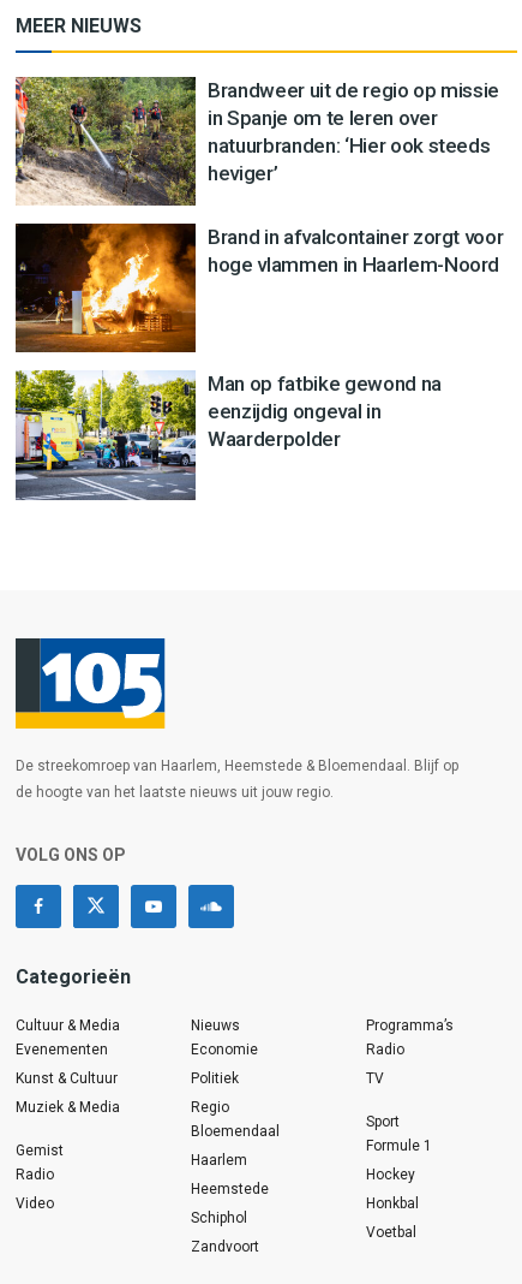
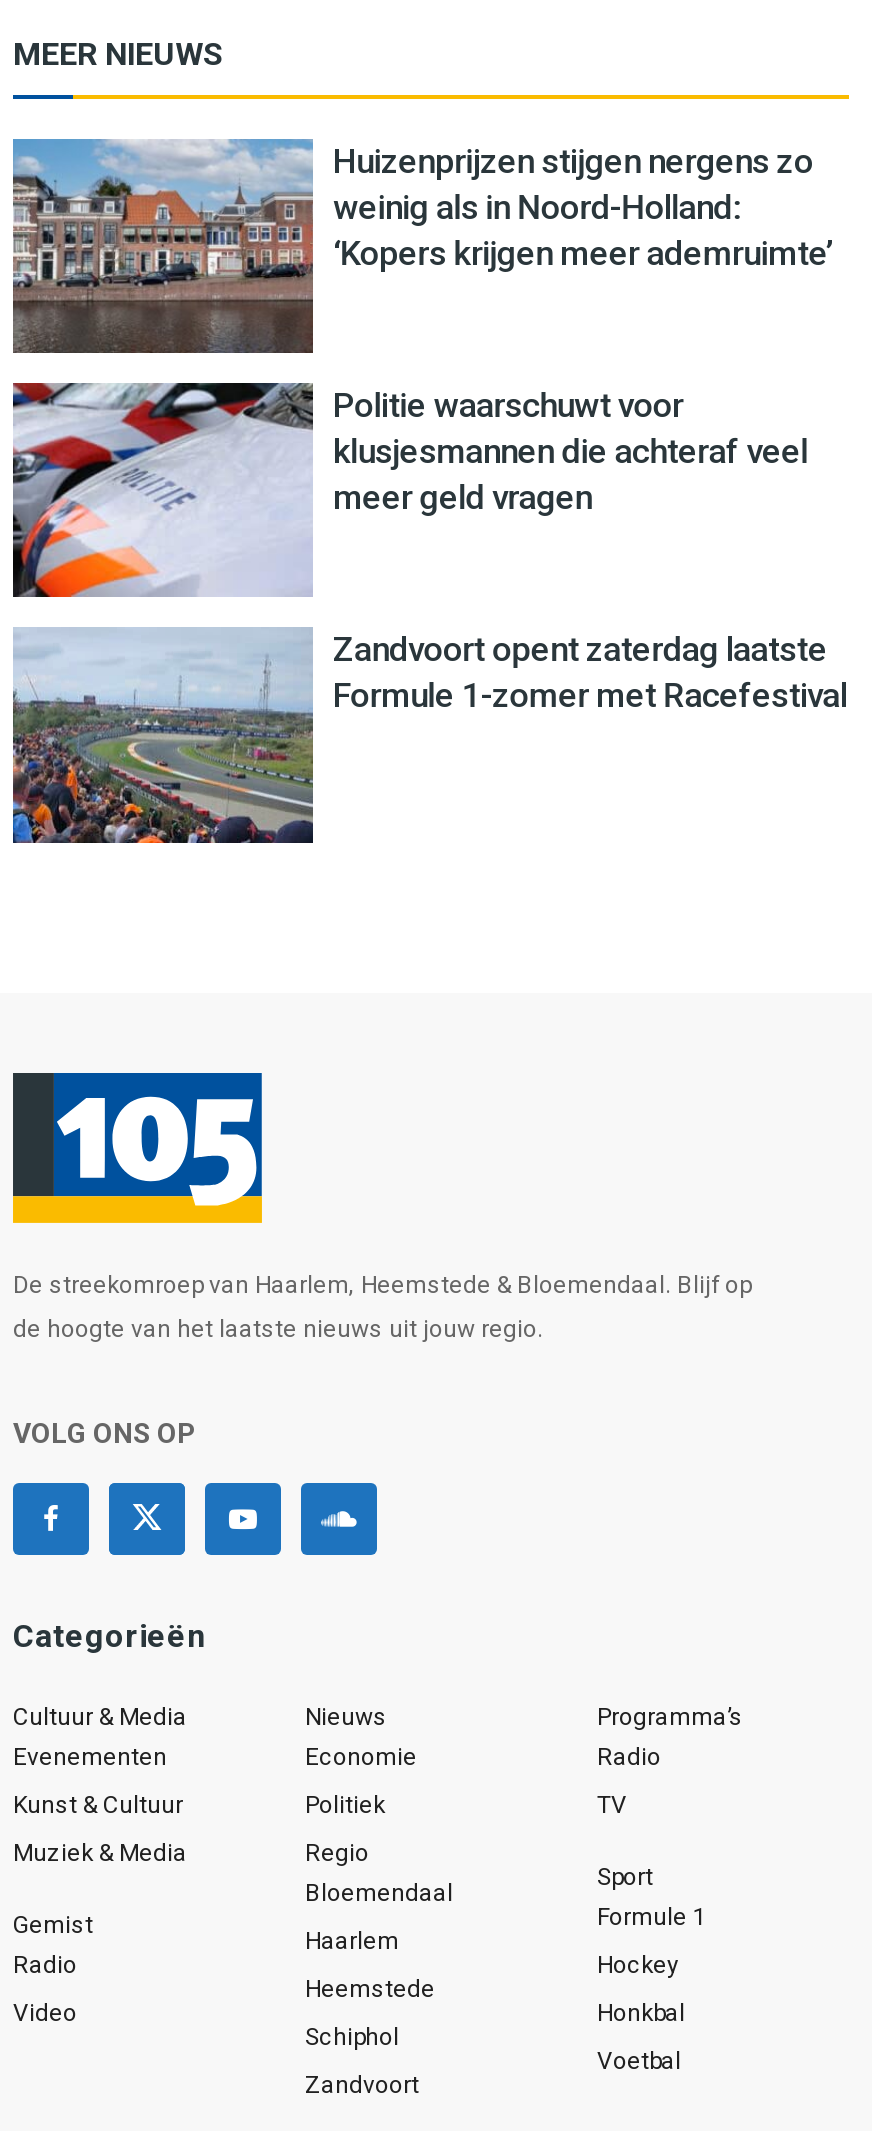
[14,76,499,206] [image] | Brandweer uit de regio op missie | in Spanje om te leren over | natuurbranden: ‘Hier ook steeds | heviger’ -> [11,137,833,355] [image] | Huizenprijzen stijgen nergens zo | weinig als in Noord-Holland: | ‘Kopers krijgen meer ademruimte’
[14,222,503,353] [image] | Brand in afvalcontainer zorgt voor | hoge vlammen in Haarlem-Noord -> [11,381,808,599] [image] | Politie waarschuwt voor | klusjesmannen die achteraf veel | meer geld vragen
[14,369,441,501] [image] | Man op fatbike gewond na | eenzijdig ongeval in | Waarderpolder -> [11,627,847,845] [image] | Zandvoort opent zaterdag laatste | Formule 1-zomer met Racefestival

